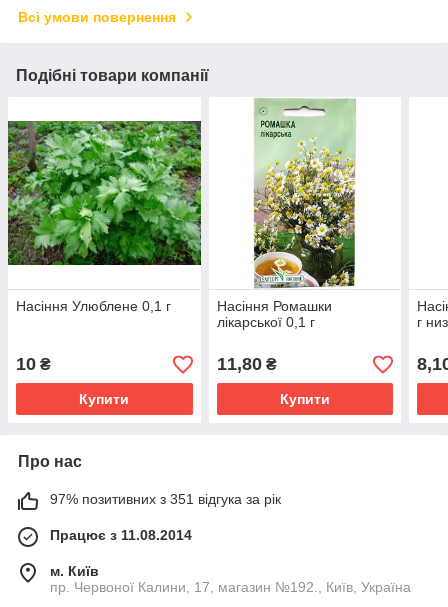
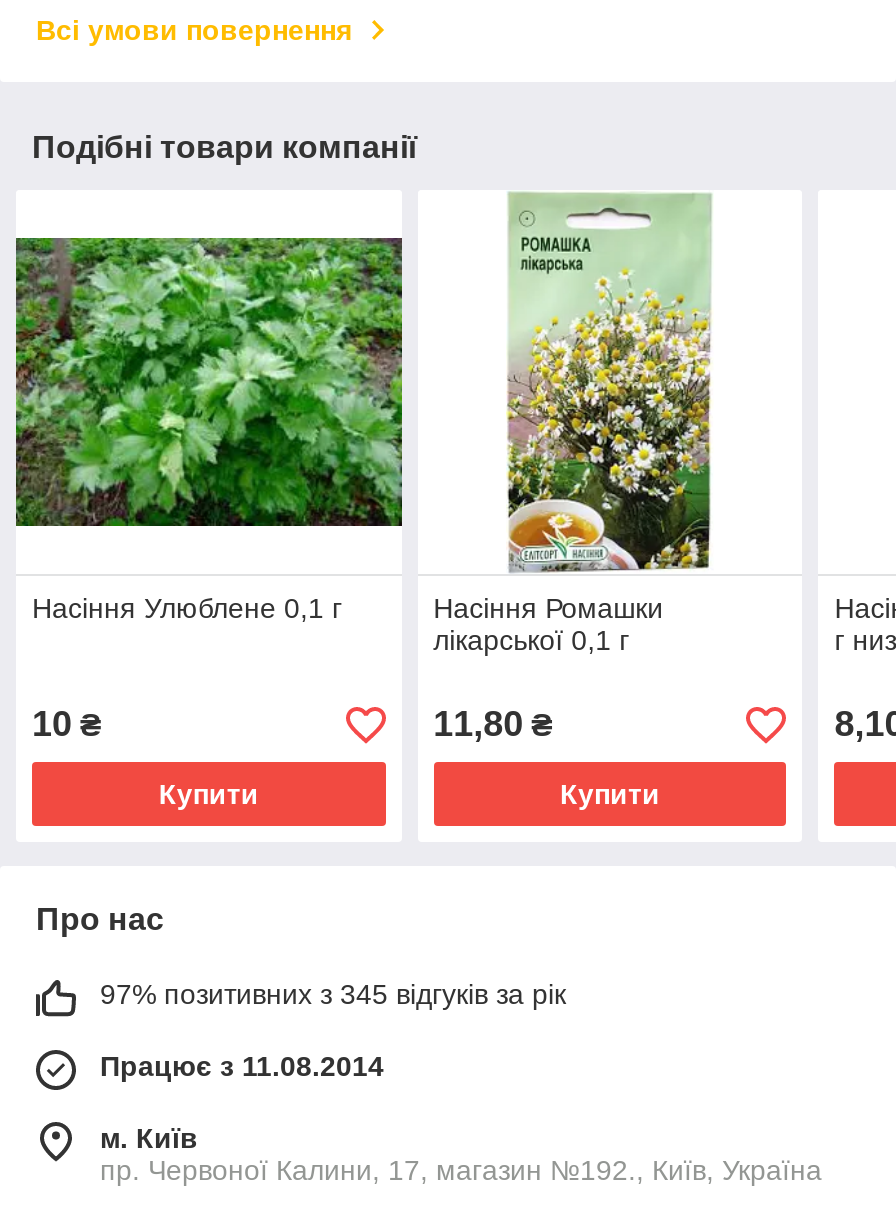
[50,491,281,507] 97% позитивних з 351 відгука за рік -> [100,979,566,1011] 97% позитивних з 345 відгуків за рік

